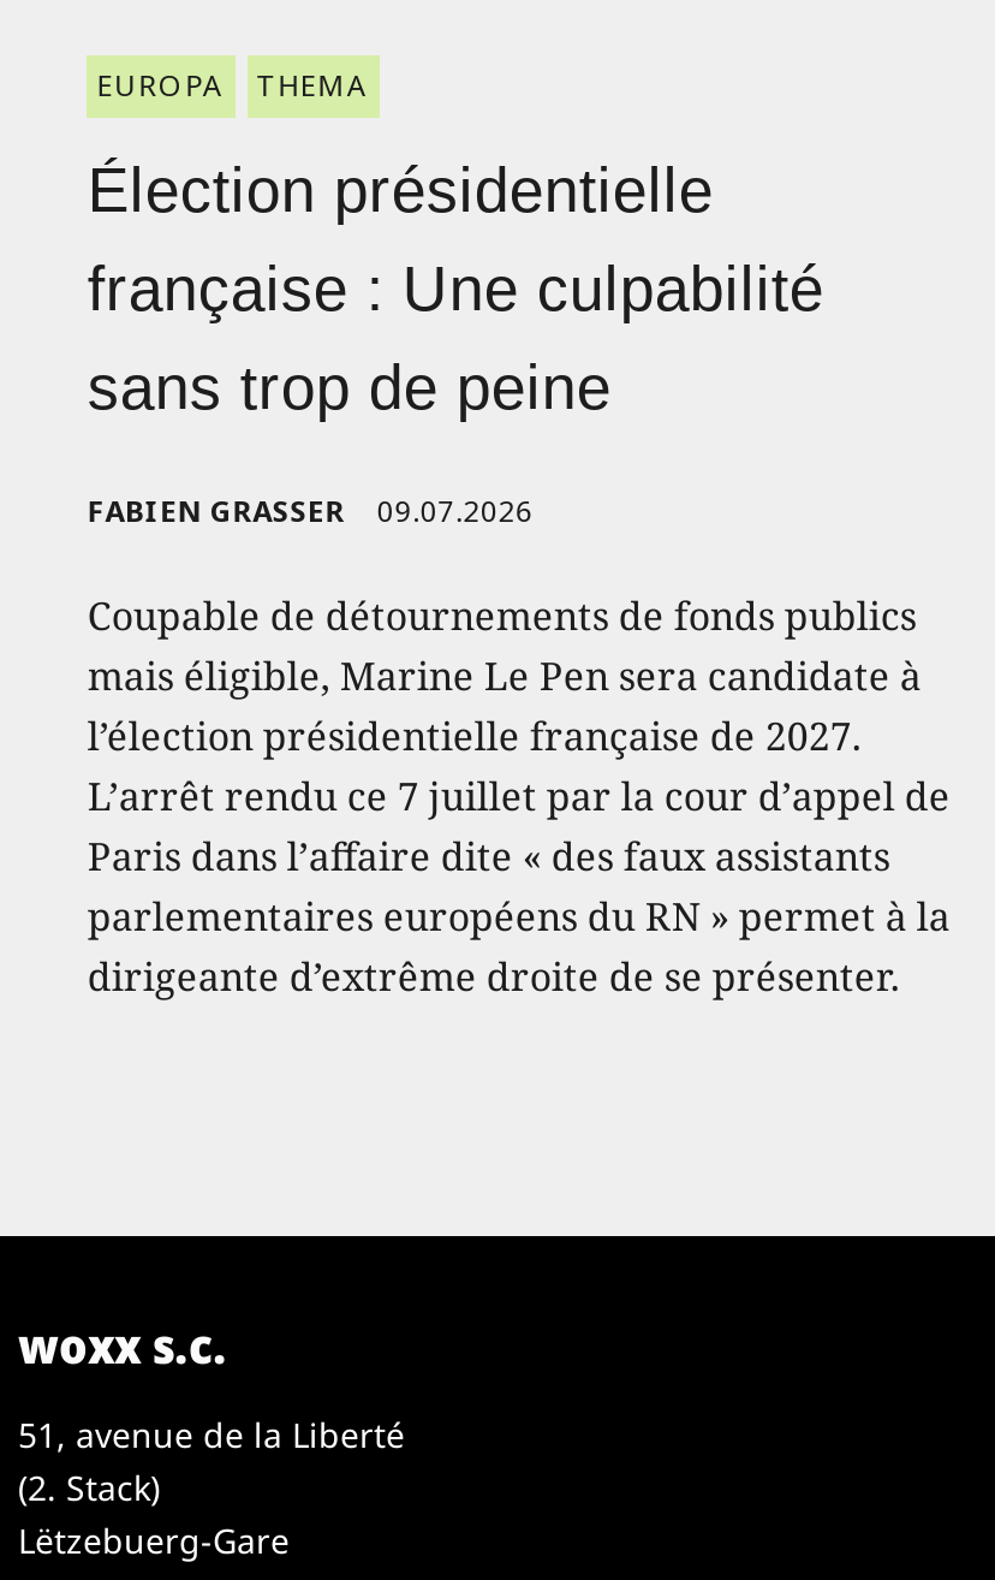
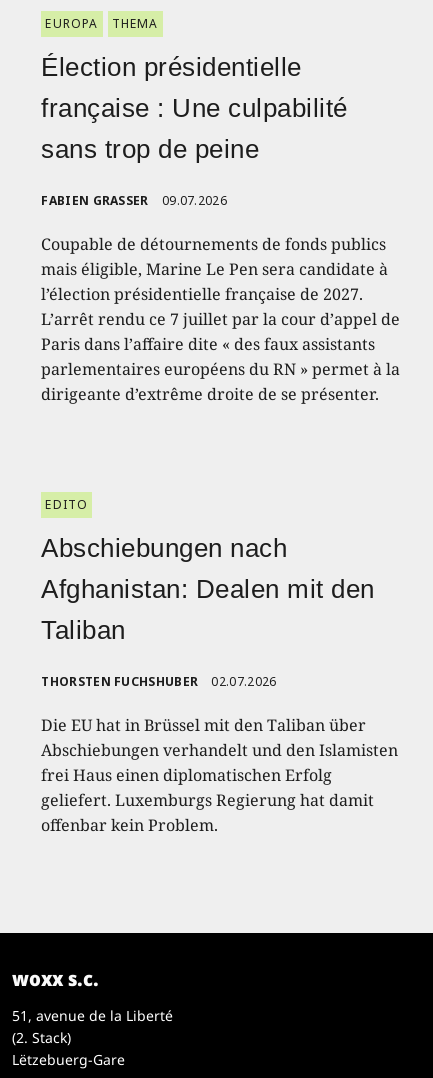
none -> [41,496,398,836] EDITO | Abschiebungen nach | Afghanistan: Dealen mit den | Taliban | THORSTEN FUCHSHUBER | 02.07.2026 | Die EU hat in Brüssel mit den Taliban über | Abschiebungen verhandelt und den Islamisten | frei Haus einen diplomatischen Erfolg | geliefert. Luxemburgs Regierung hat damit | offenbar kein Problem.

